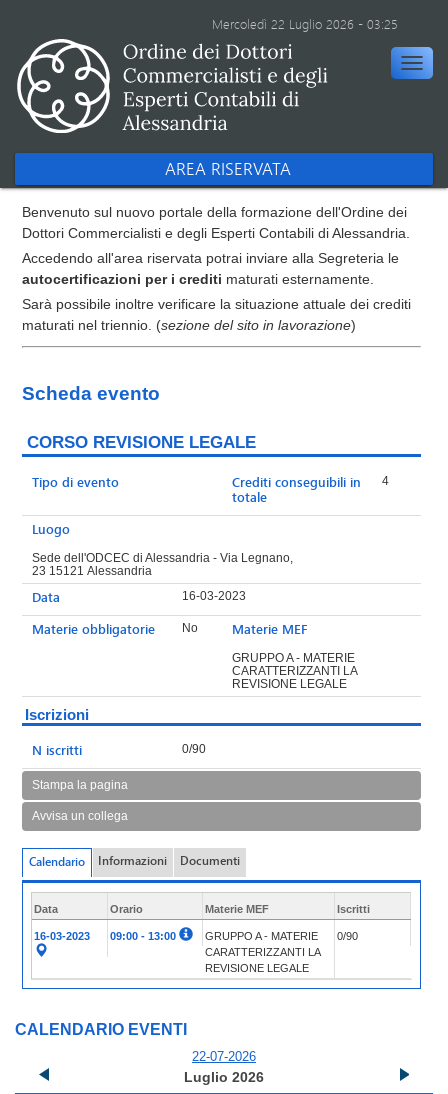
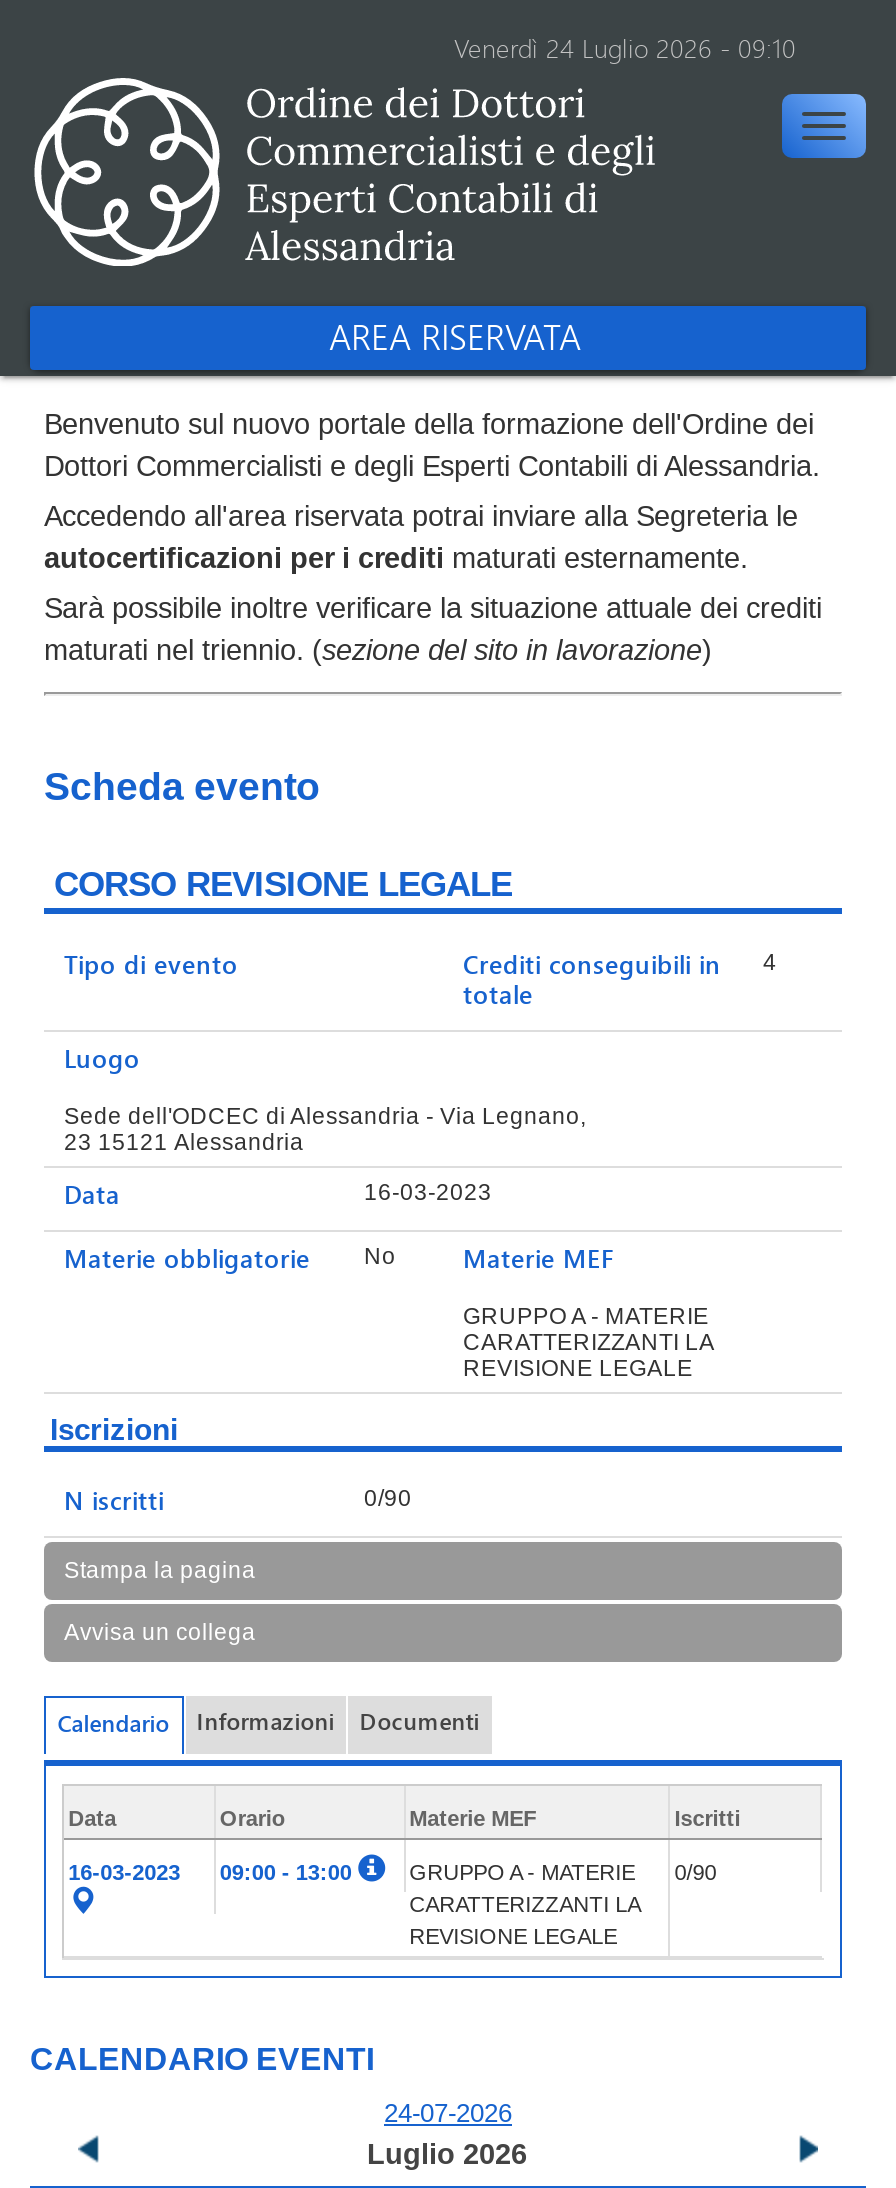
[212,15,398,33] Mercoledì 22 Luglio 2026 - 03:25 -> [454,30,796,66] Venerdì 24 Luglio 2026 - 09:10
[192,1049,256,1064] 22-07-2026 -> [384,2098,512,2128] 24-07-2026

